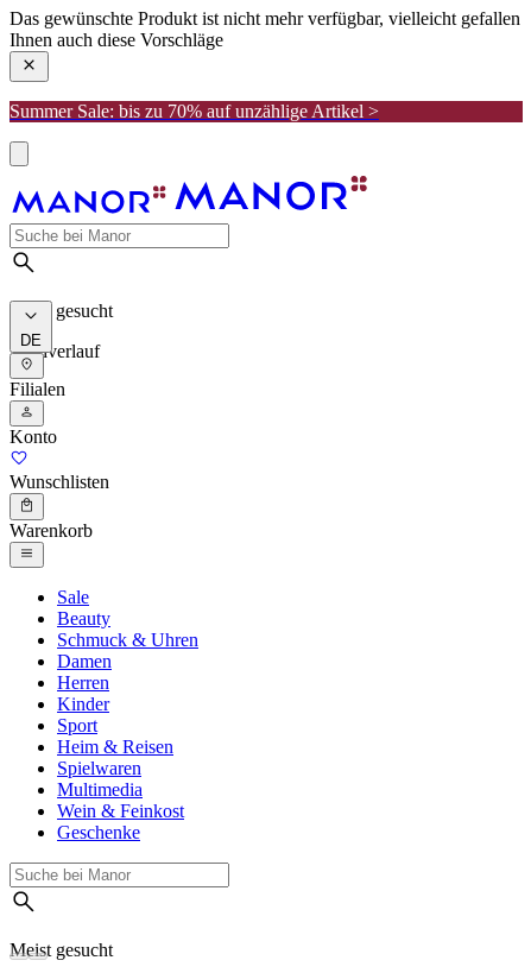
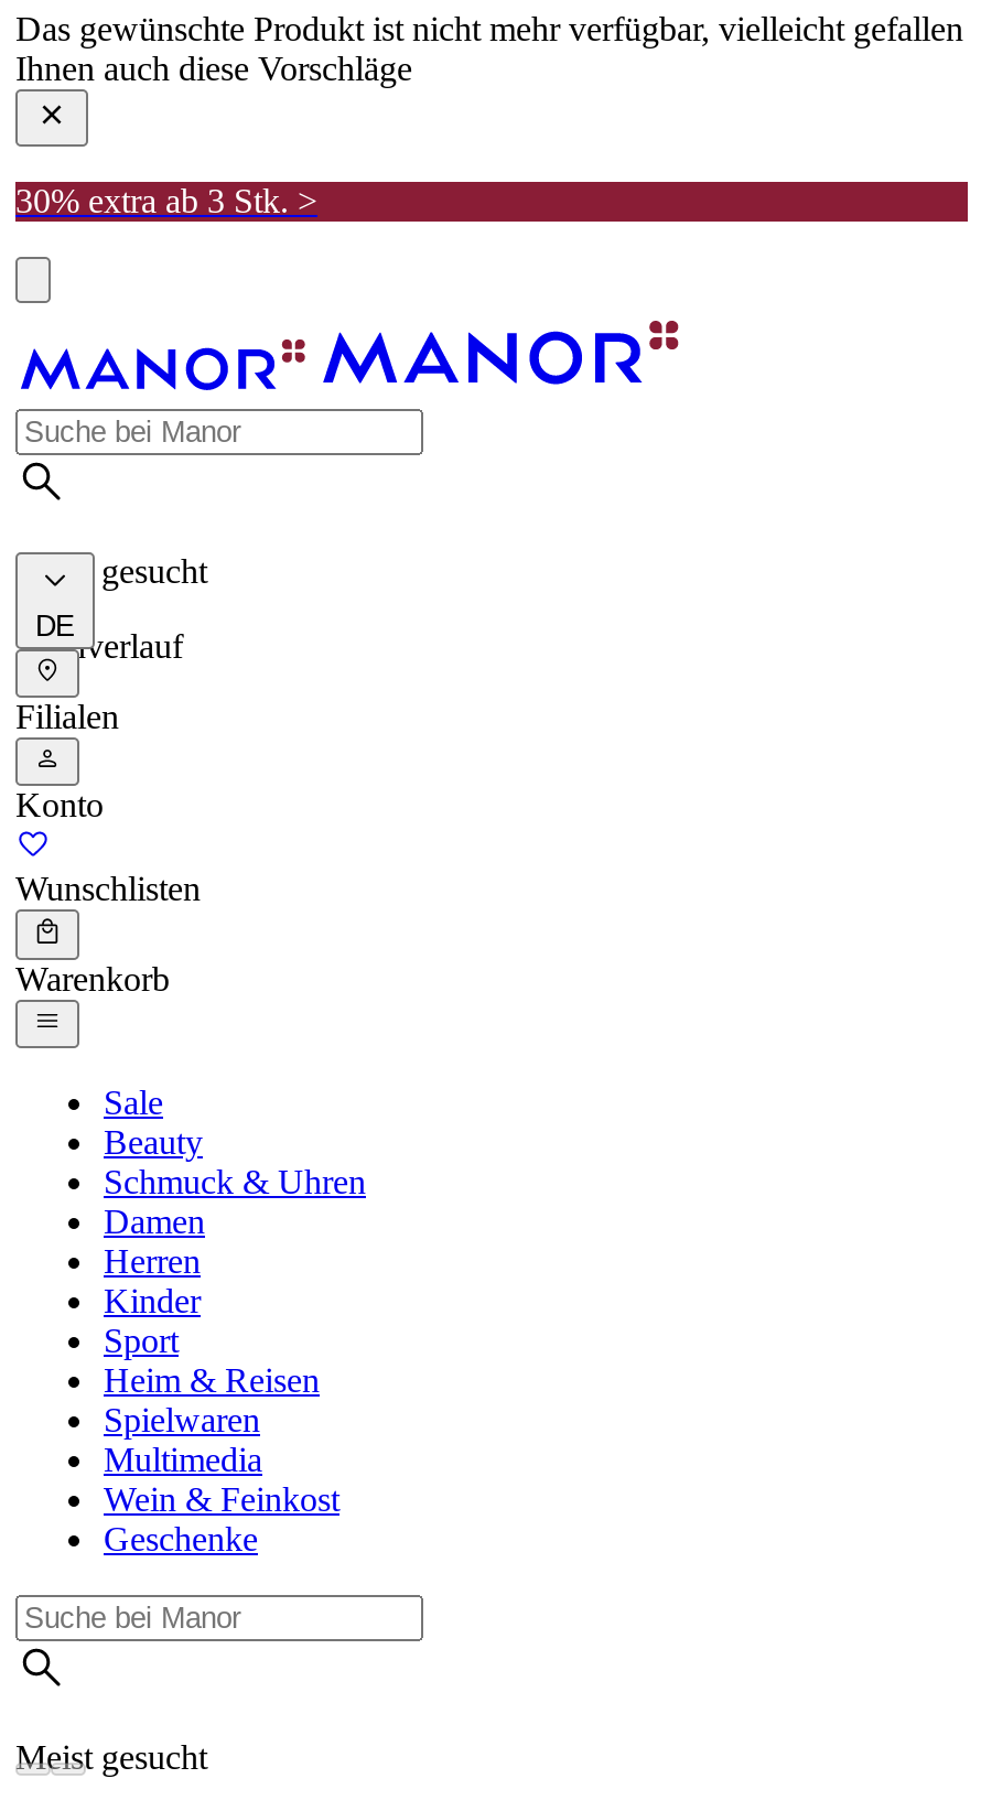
[10,101,379,121] Summer Sale: bis zu 70% auf unzählige Artikel > -> [15,181,317,219] 30% extra ab 3 Stk. >

